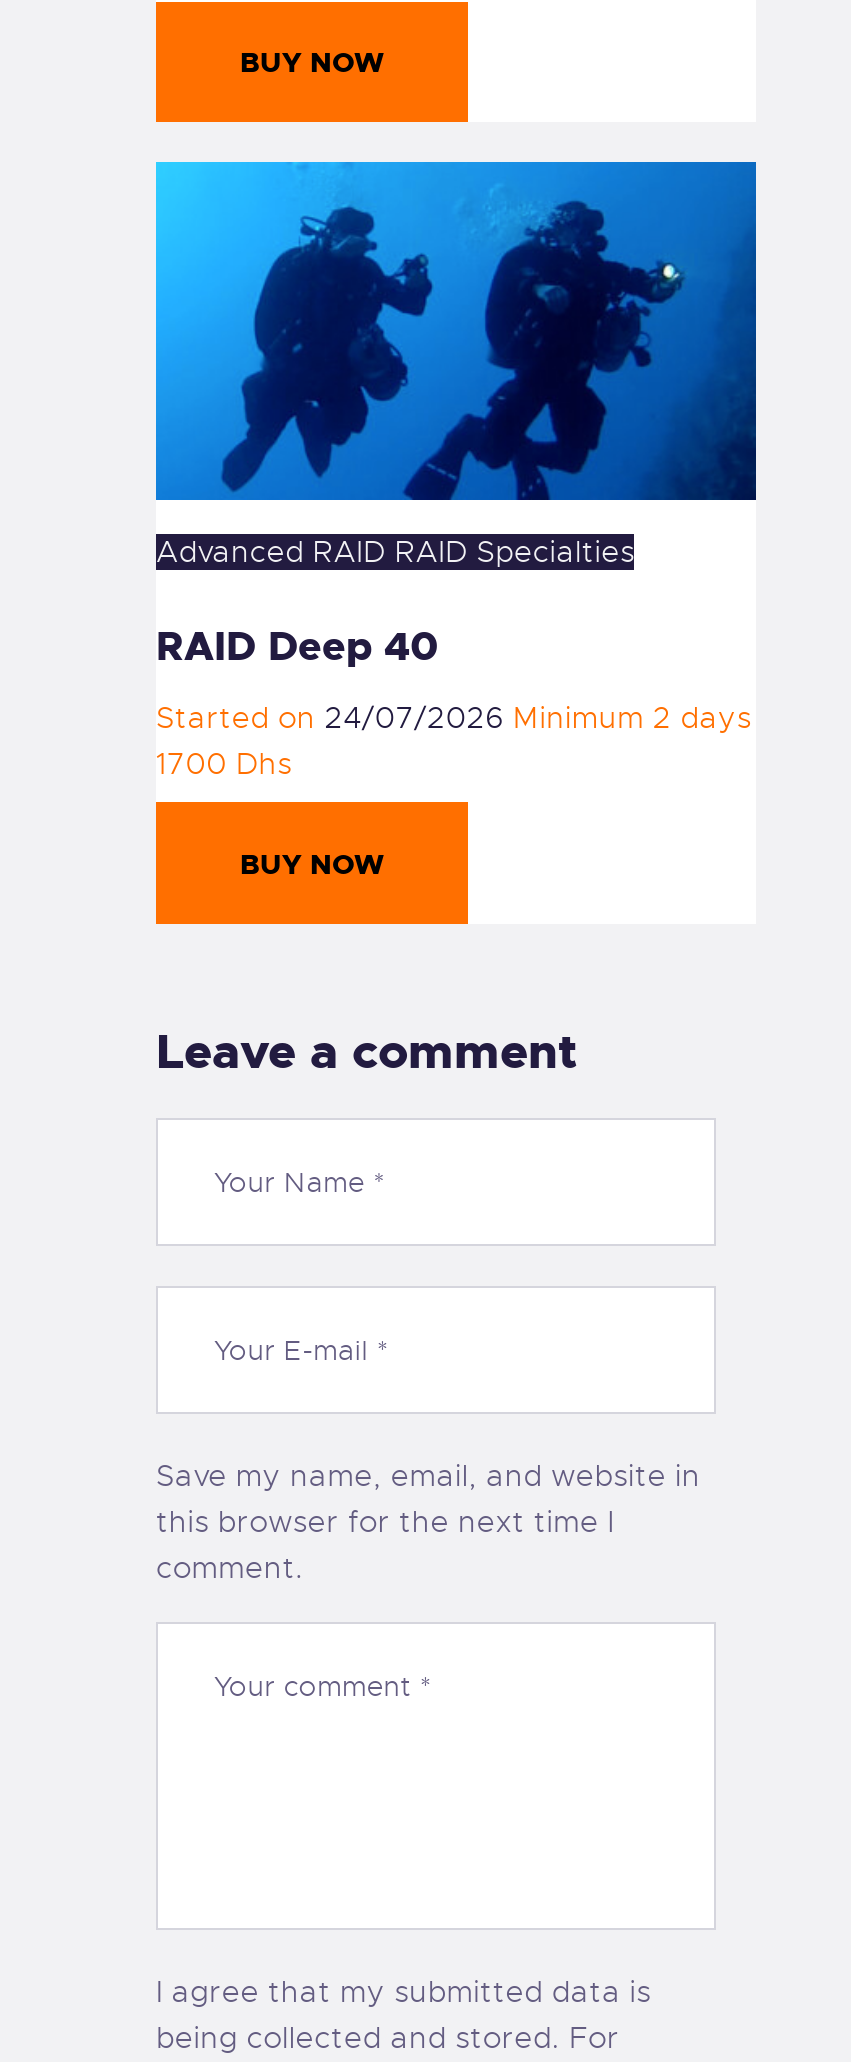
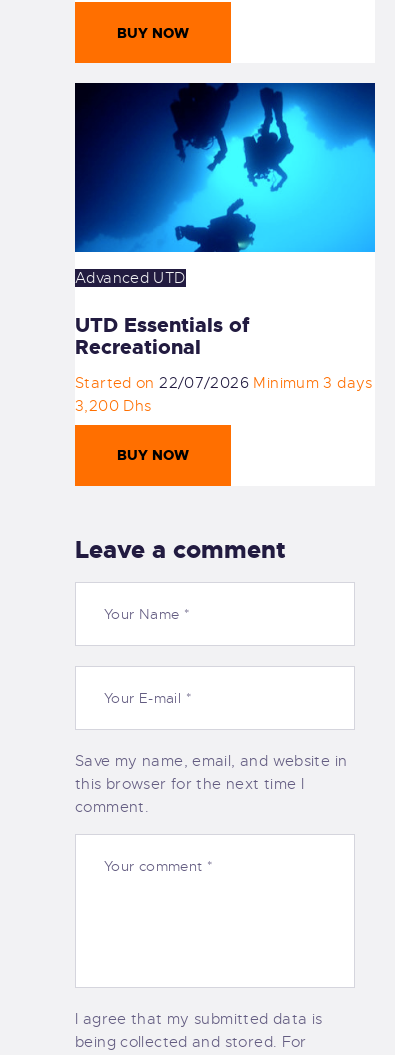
[154,160,758,570] [image] | AdvancedRAIDRAID Specialties -> [74,82,376,287] [image] | AdvancedUTD
[156,620,438,672] RAID Deep 40 -> [75,312,250,360] UTD Essentials of | Recreational
[156,700,751,782] Started on 24/07/2026 Minimum 2 days | 1700 Dhs -> [75,374,373,415] Started on 22/07/2026 Minimum 3 days | 3,200 Dhs

